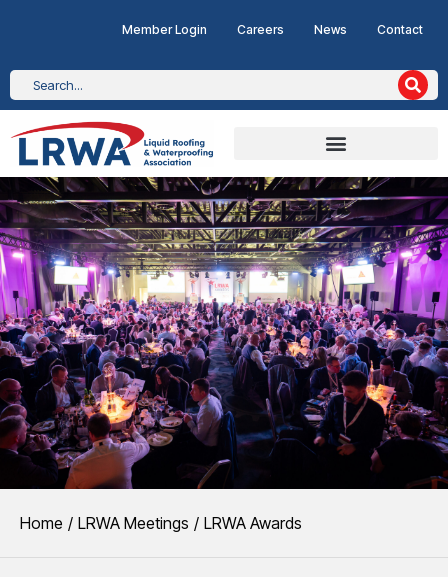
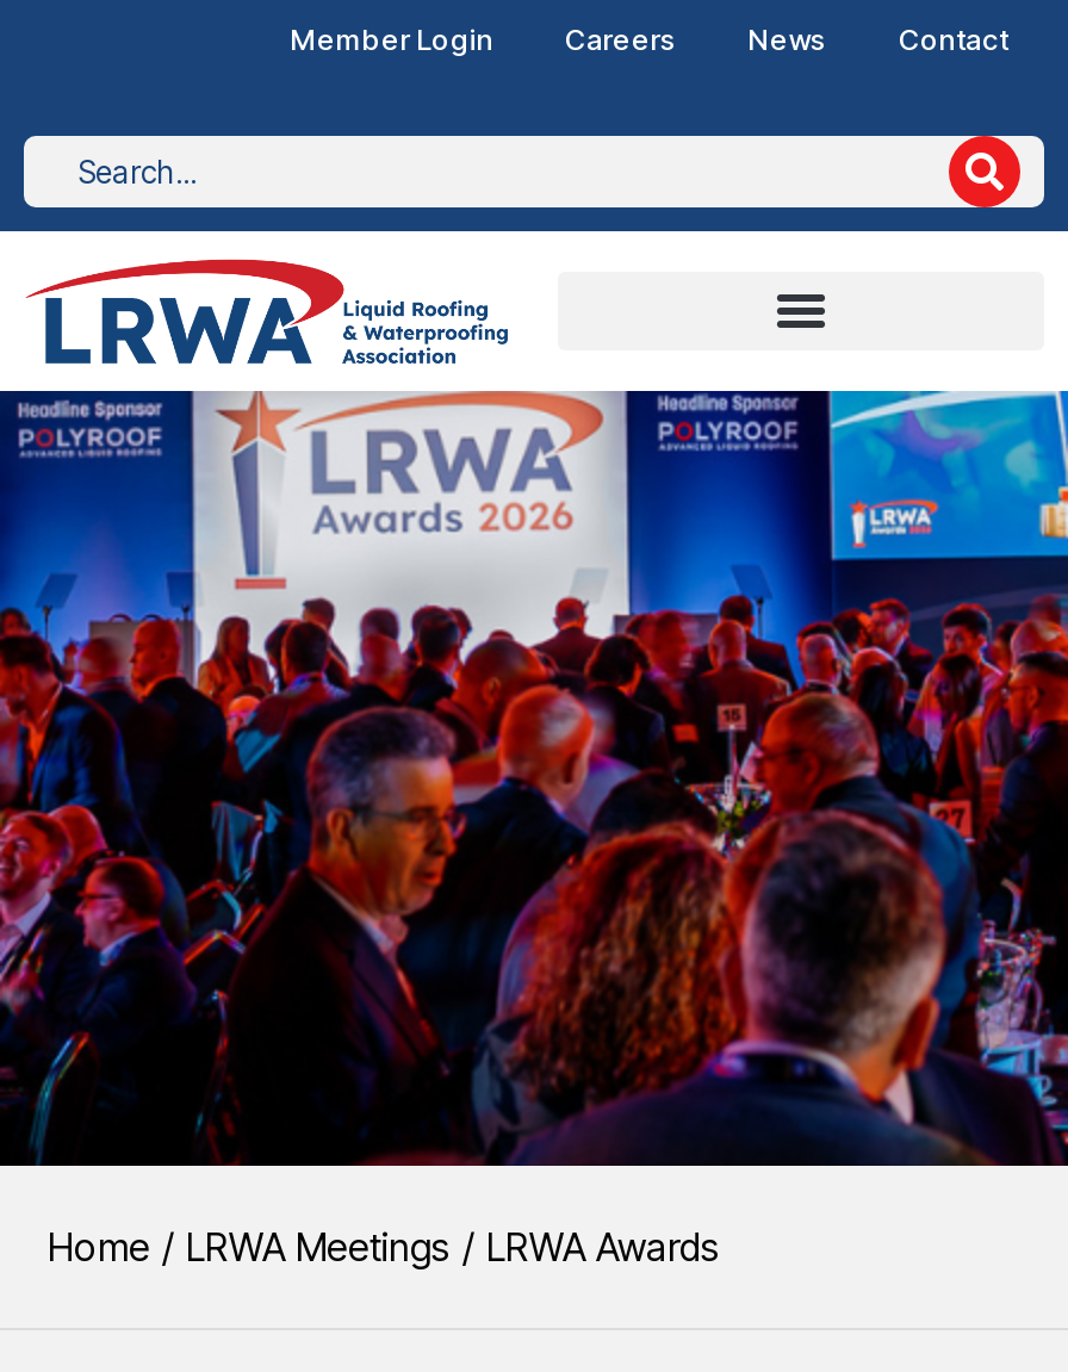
[3,176,445,490] [image] -> [7,389,1061,1168] [image]

